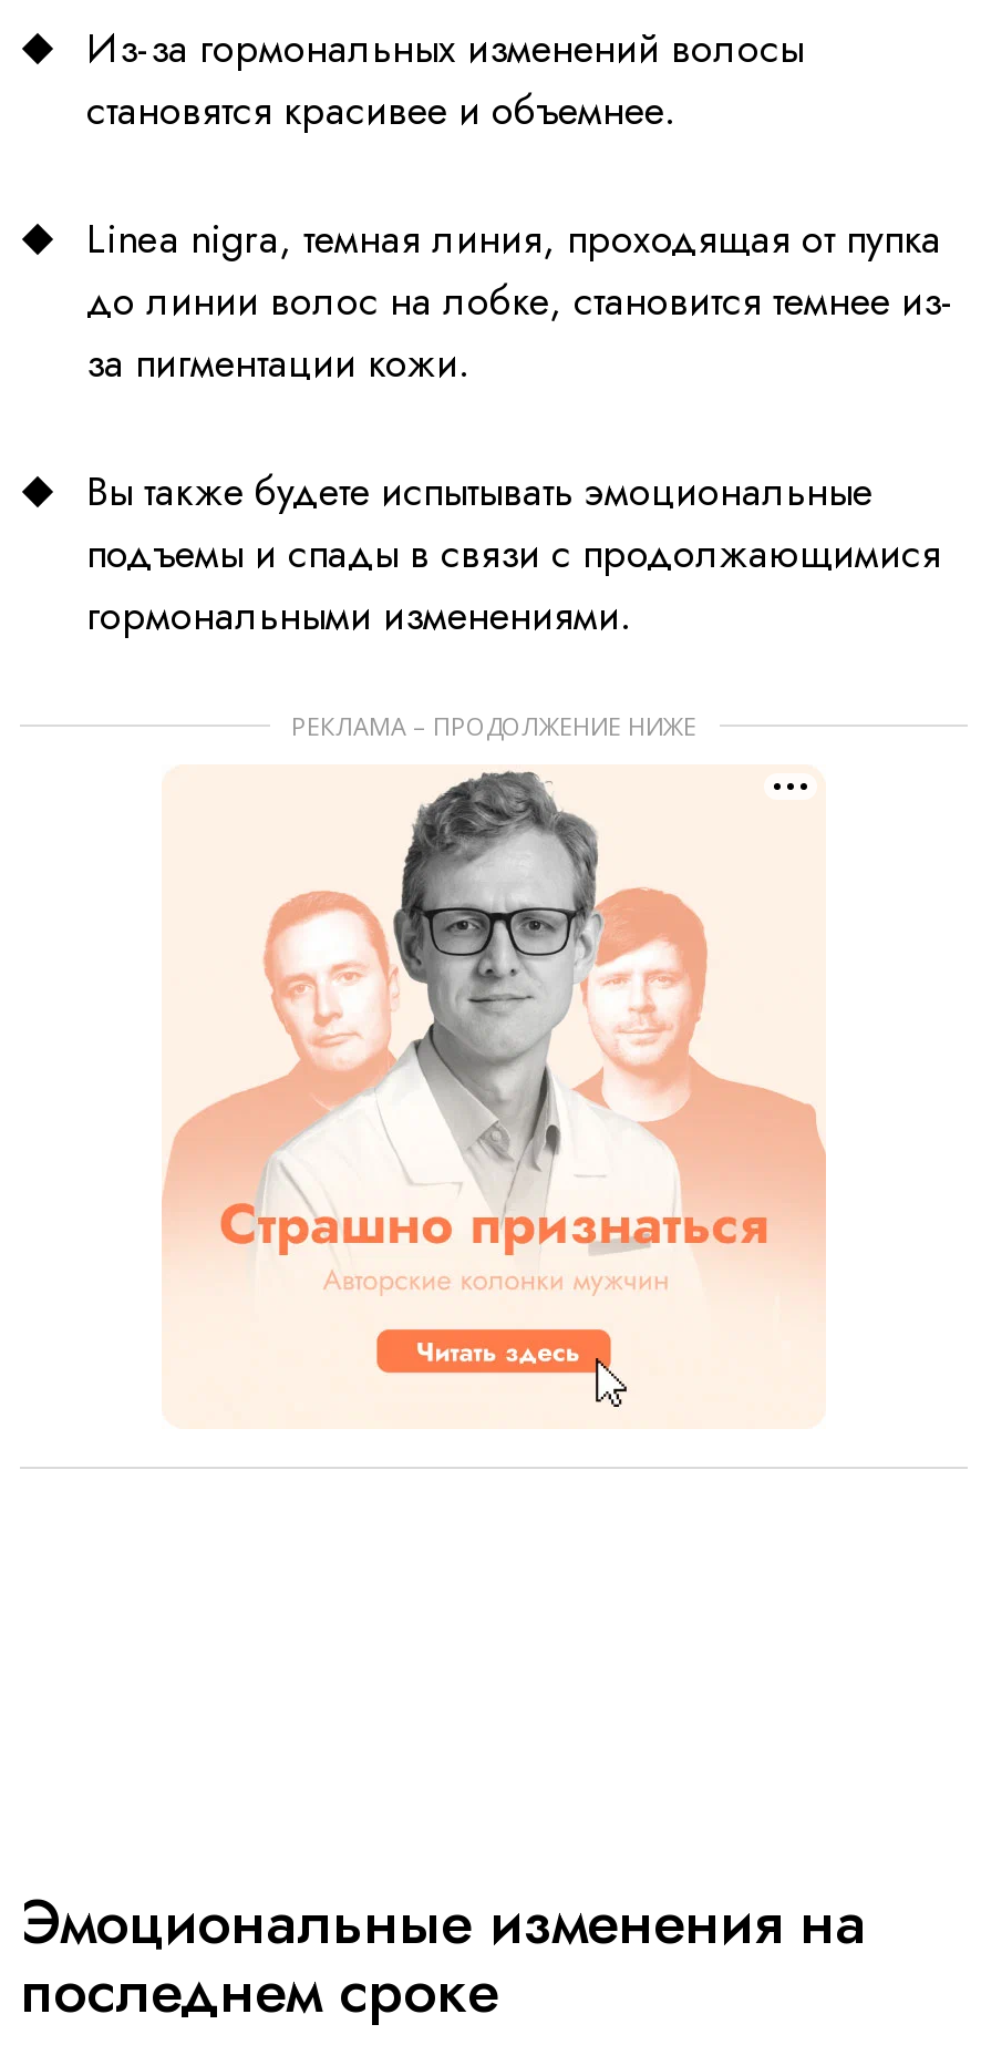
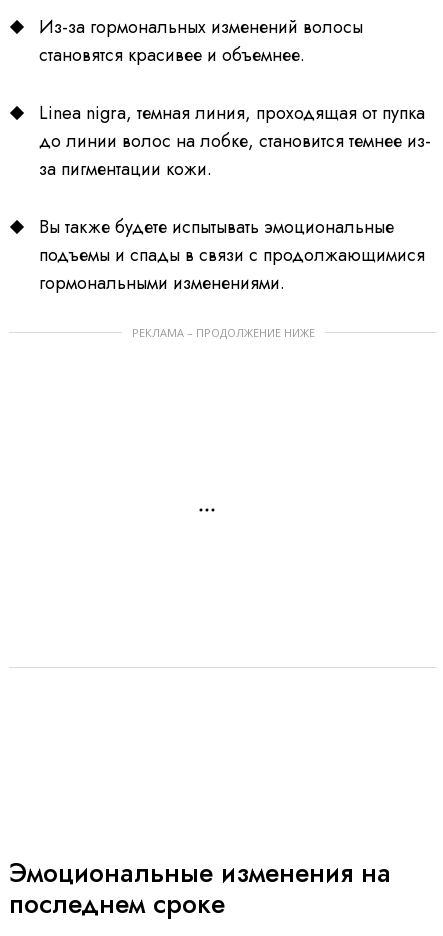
[162,767,828,1427] [image] -> none

